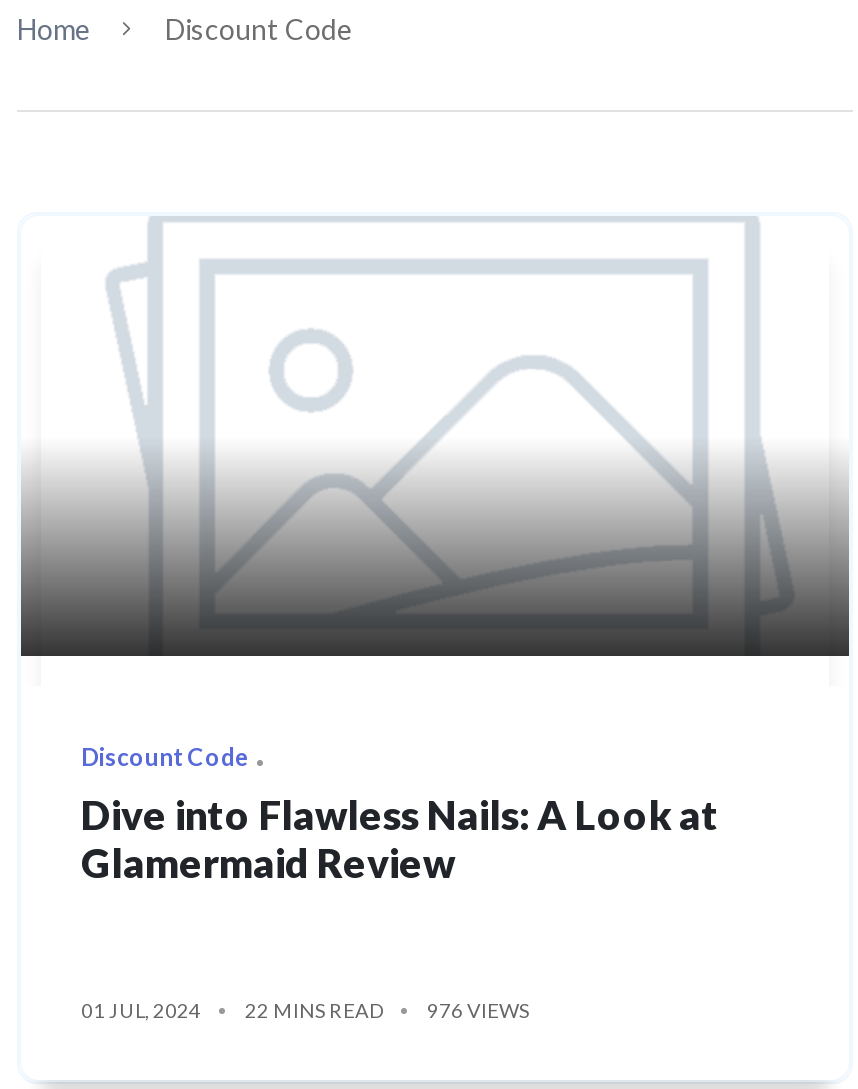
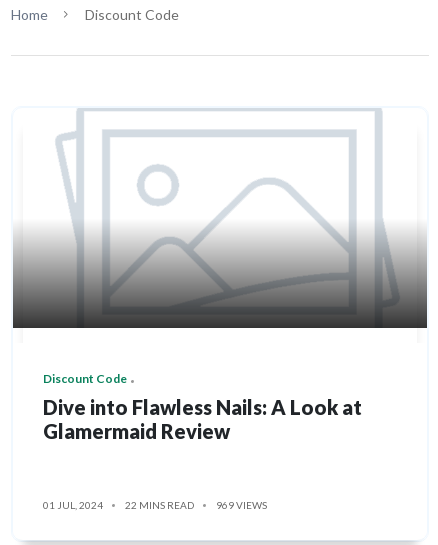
[81,999,529,1023] 01 JUL, 2024 22 MINS READ 976 VIEWS -> [43,499,267,511] 01 JUL, 2024 22 MINS READ 969 VIEWS

